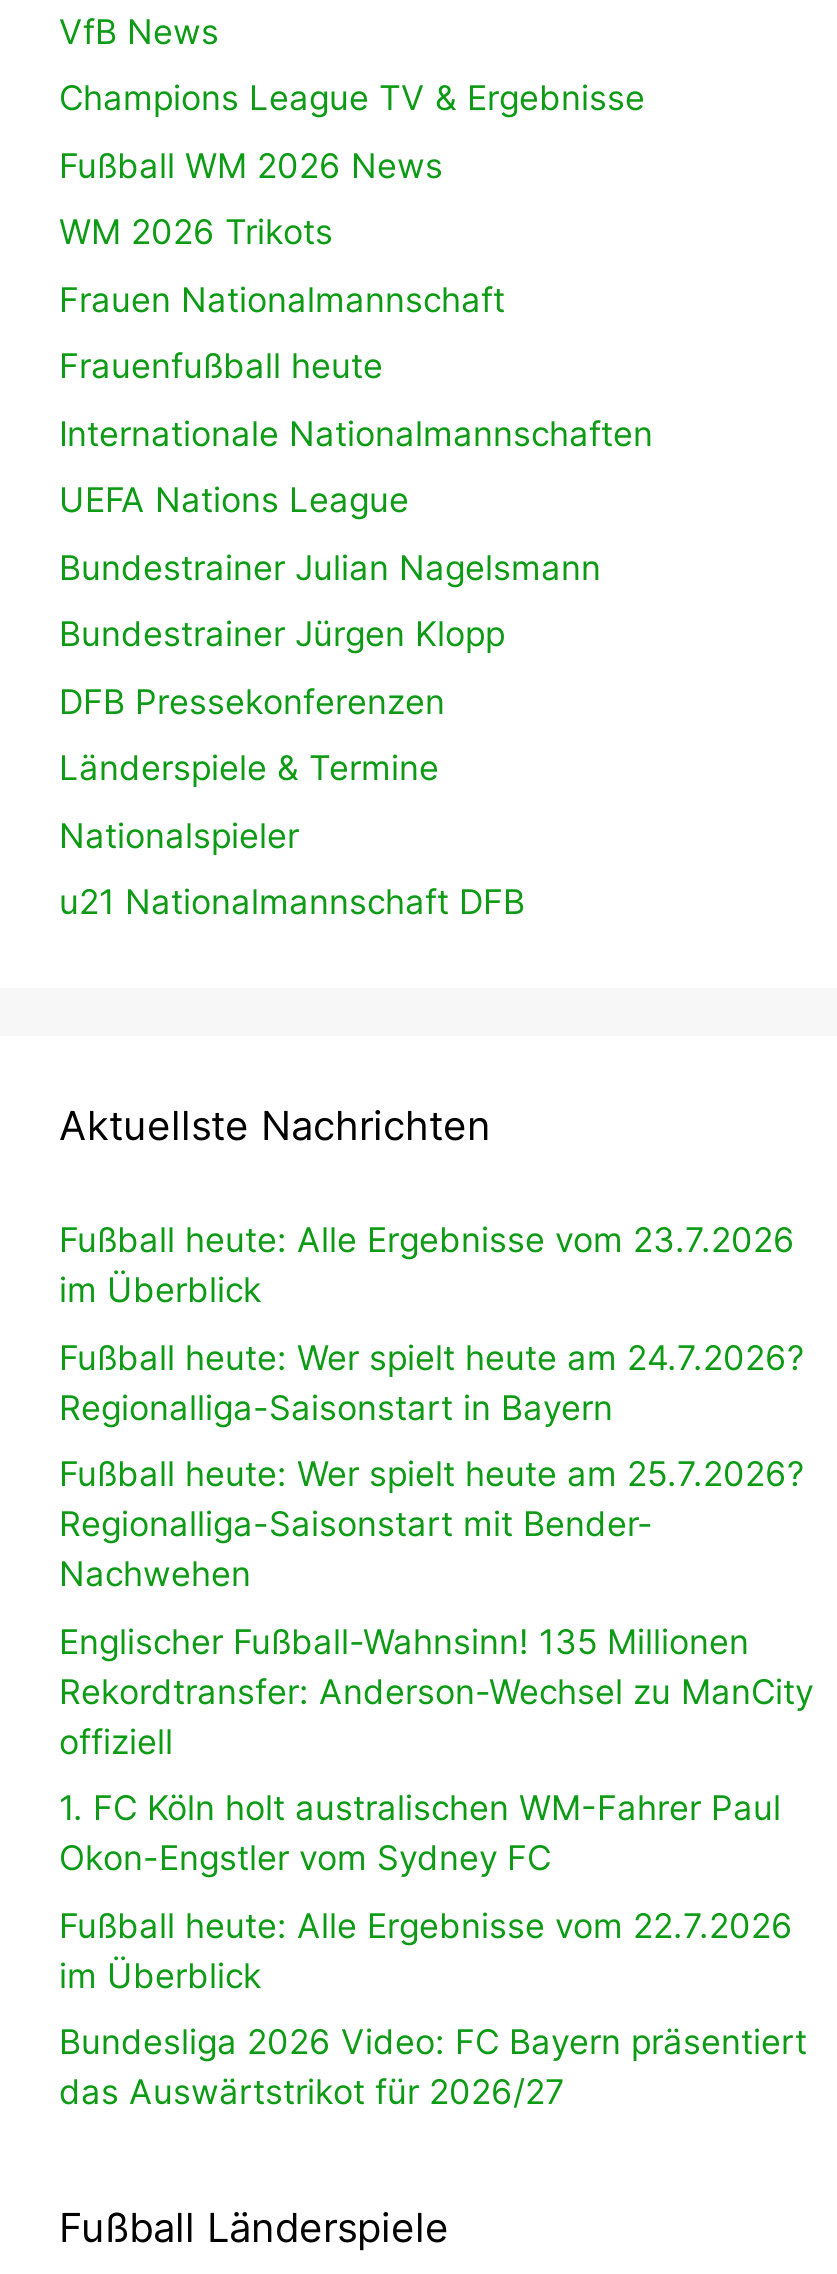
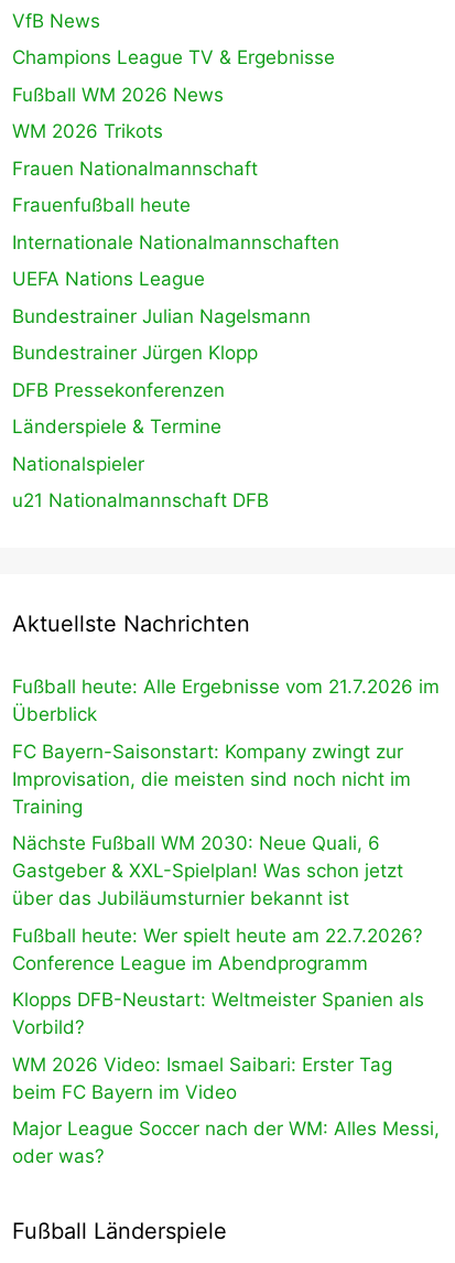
[59,1221,795,1311] Fußball heute: Alle Ergebnisse vom 23.7.2026 | im Überblick -> [12,676,440,726] Fußball heute: Alle Ergebnisse vom 21.7.2026 im | Überblick
[59,1338,805,1428] Fußball heute: Wer spielt heute am 24.7.2026? | Regionalliga-Saisonstart in Bayern -> [12,740,411,818] FC Bayern-Saisonstart: Kompany zwingt zur | Improvisation, die meisten sind noch nicht im | Training
[59,1455,805,1595] Fußball heute: Wer spielt heute am 25.7.2026? | Regionalliga-Saisonstart mit Bender- | Nachwehen -> [12,832,403,910] Nächste Fußball WM 2030: Neue Quali, 6 | Gastgeber & XXL-Spielplan! Was schon jetzt | über das Jubiläumsturnier bekannt ist
[59,1622,813,1762] Englischer Fußball-Wahnsinn! 135 Millionen | Rekordtransfer: Anderson-Wechsel zu ManCity | offiziell -> [12,924,423,974] Fußball heute: Wer spielt heute am 22.7.2026? | Conference League im Abendprogramm
[59,1789,781,1879] 1. FC Köln holt australischen WM-Fahrer Paul | Okon-Engstler vom Sydney FC -> [12,989,424,1039] Klopps DFB-Neustart: Weltmeister Spanien als | Vorbild?
[59,1906,793,1996] Fußball heute: Alle Ergebnisse vom 22.7.2026 | im Überblick -> [12,1053,392,1103] WM 2026 Video: Ismael Saibari: Erster Tag | beim FC Bayern im Video
[59,2023,807,2113] Bundesliga 2026 Video: FC Bayern präsentiert | das Auswärtstrikot für 2026/27 -> [12,1118,440,1167] Major League Soccer nach der WM: Alles Messi, | oder was?

